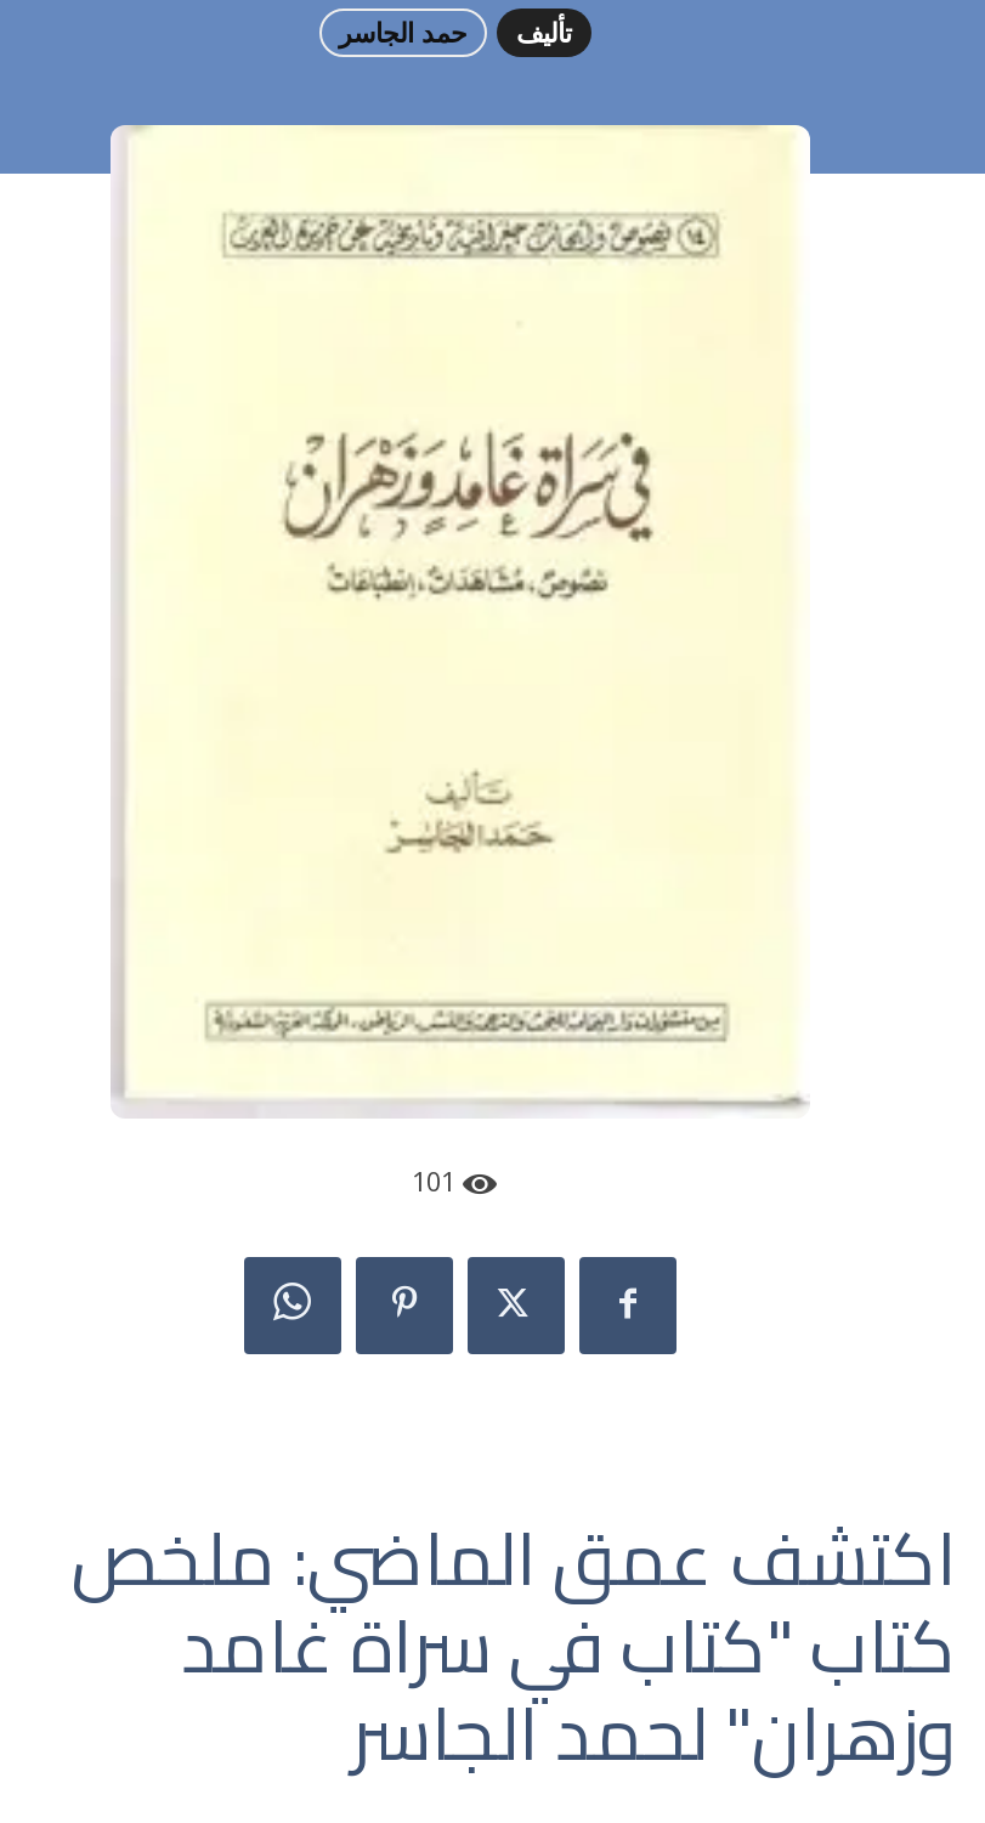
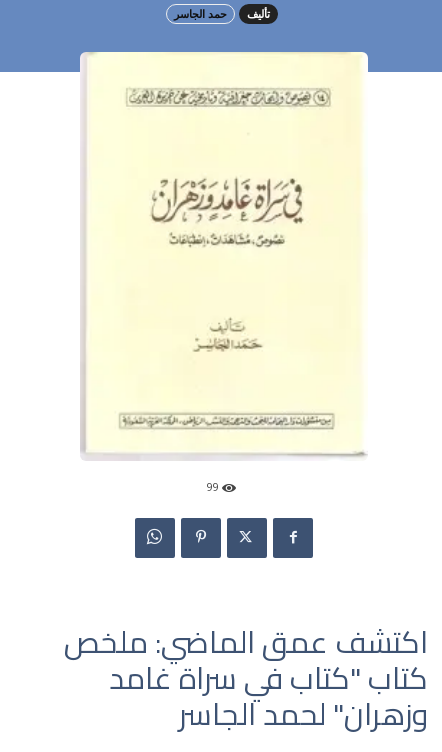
[412,1162,455,1199] 101 -> [207,479,219,494] 99

